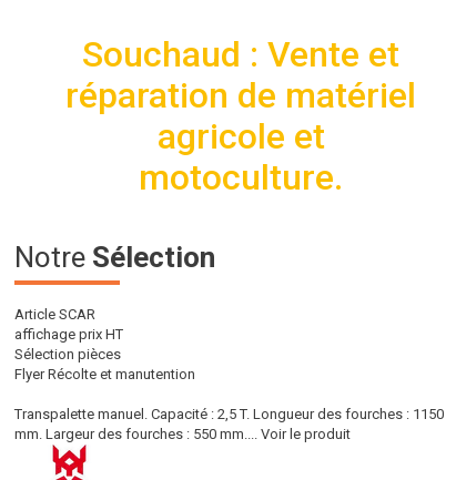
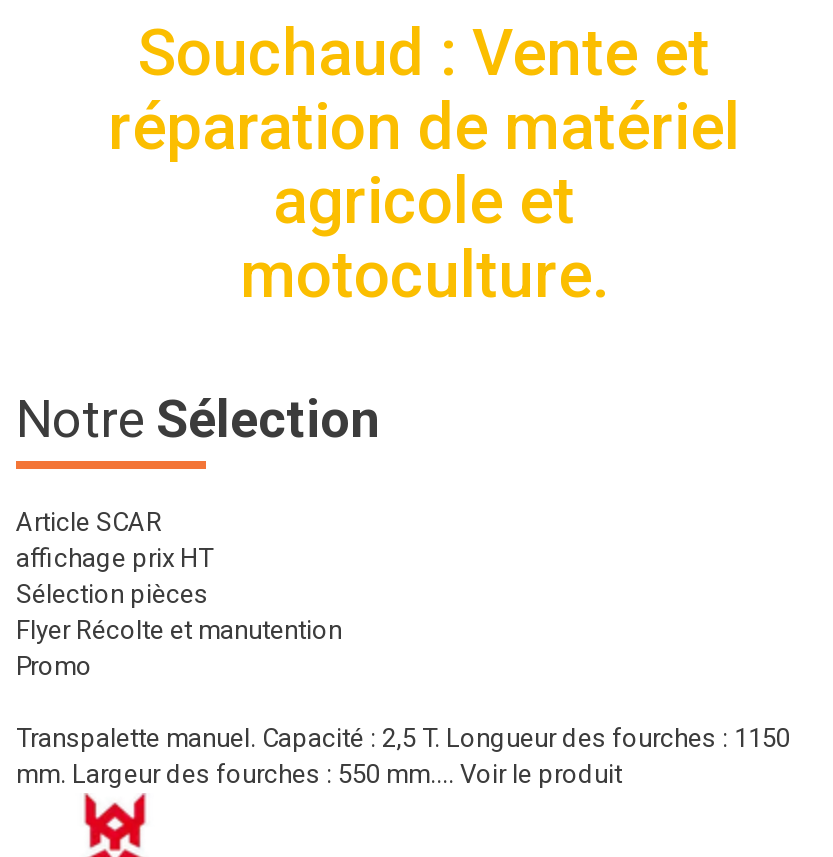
none -> [16,650,92,680] Promo

